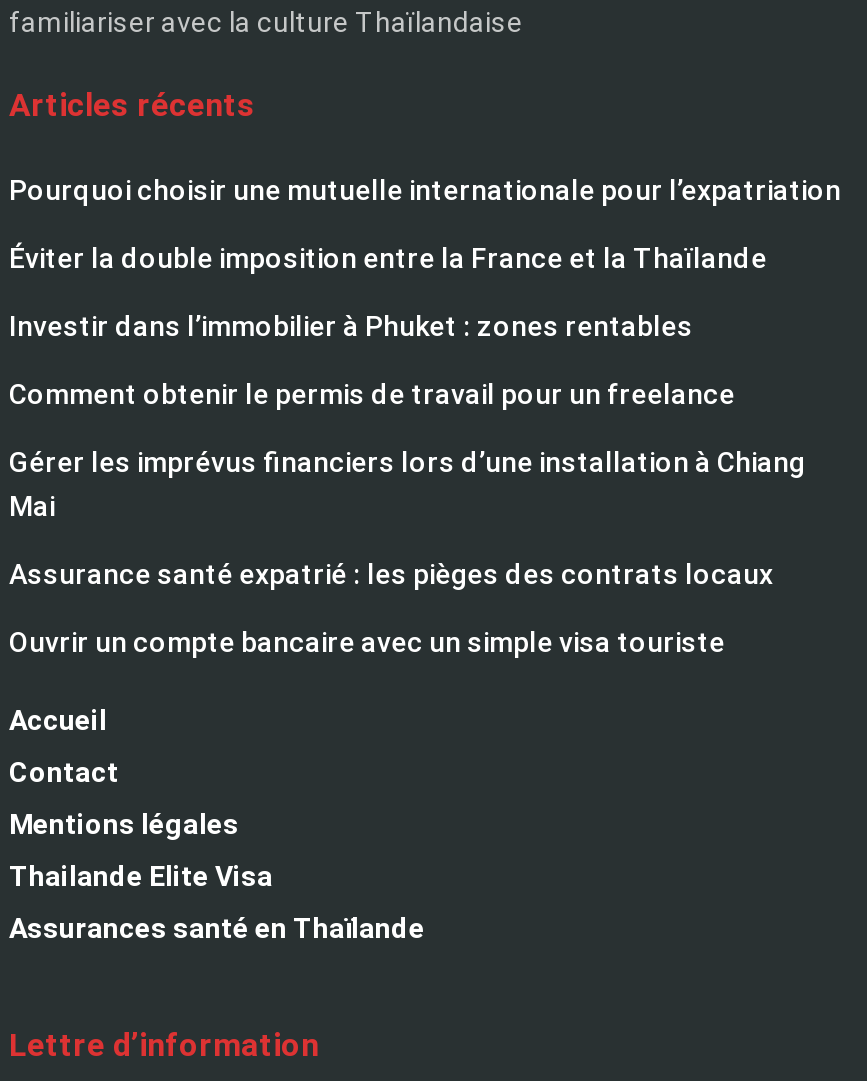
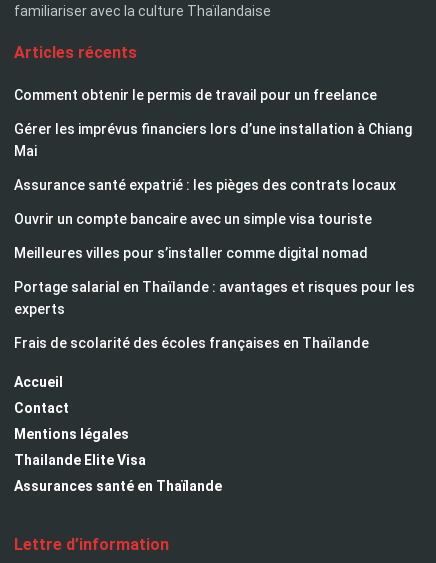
[9,175,841,343] Pourquoi choisir une mutuelle internationale pour l’expatriation | Éviter la double imposition entre la France et la Thaïlande | Investir dans l’immobilier à Phuket : zones rentables -> none
moved [9,379,805,659] -> [14,87,412,227]: Comment obtenir le permis de travail pour un freelance | Gérer les imprévus financiers lors d’une installation à Chiang | Mai | Assurance santé expatrié : les pièges des contrats locaux | Ouvrir un compte bancaire avec un simple visa touriste
none -> [14,245,415,351] Meilleures villes pour s’installer comme digital nomad | Portage salarial en Thaïlande : avantages et risques pour les | experts | Frais de scolarité des écoles françaises en Thaïlande

